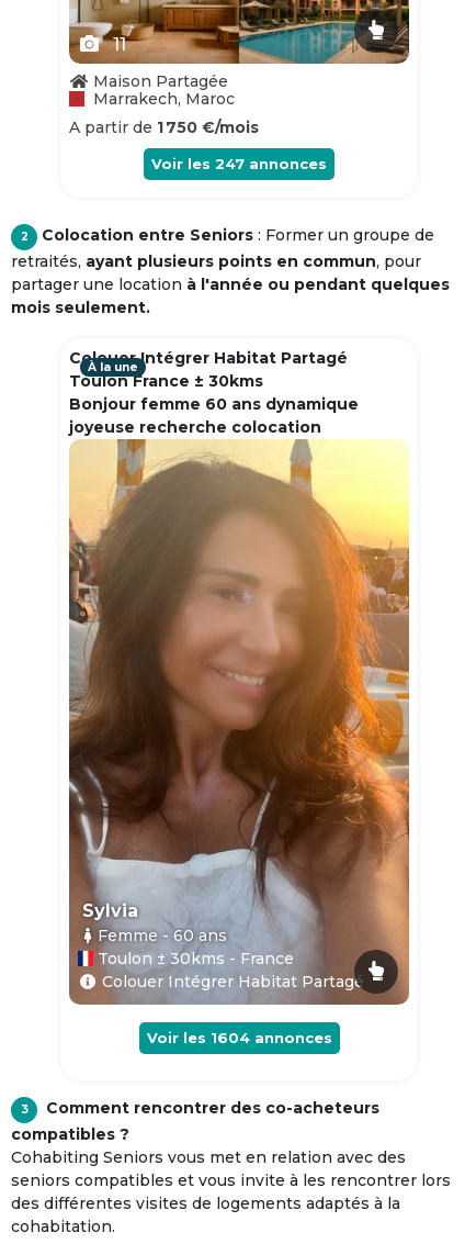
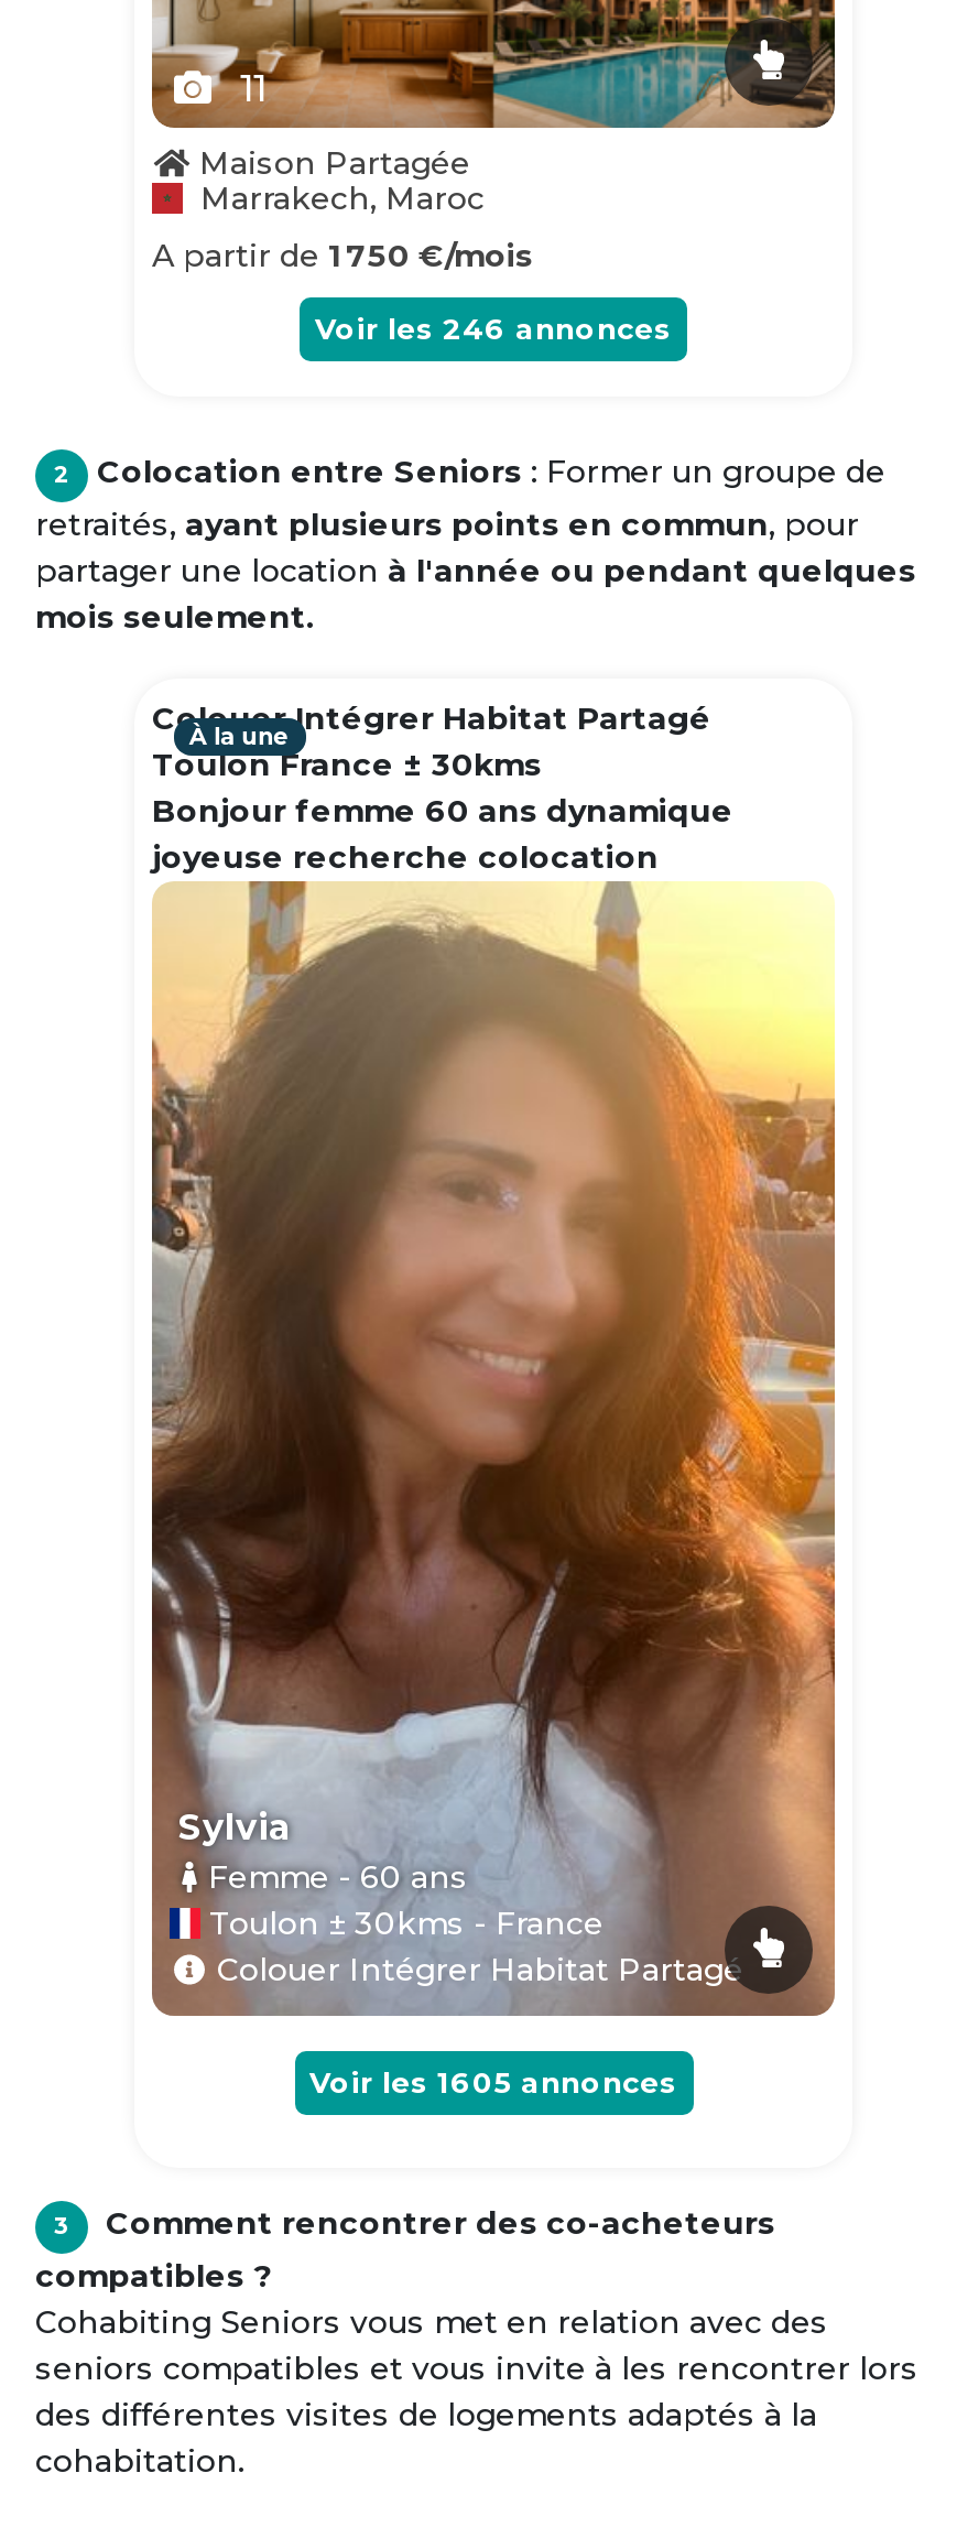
[151,155,327,172] Voir les 247 annonces -> [315,311,672,346] Voir les 246 annonces
[146,1029,332,1046] Voir les 1604 annonces -> [309,2065,677,2100] Voir les 1605 annonces

